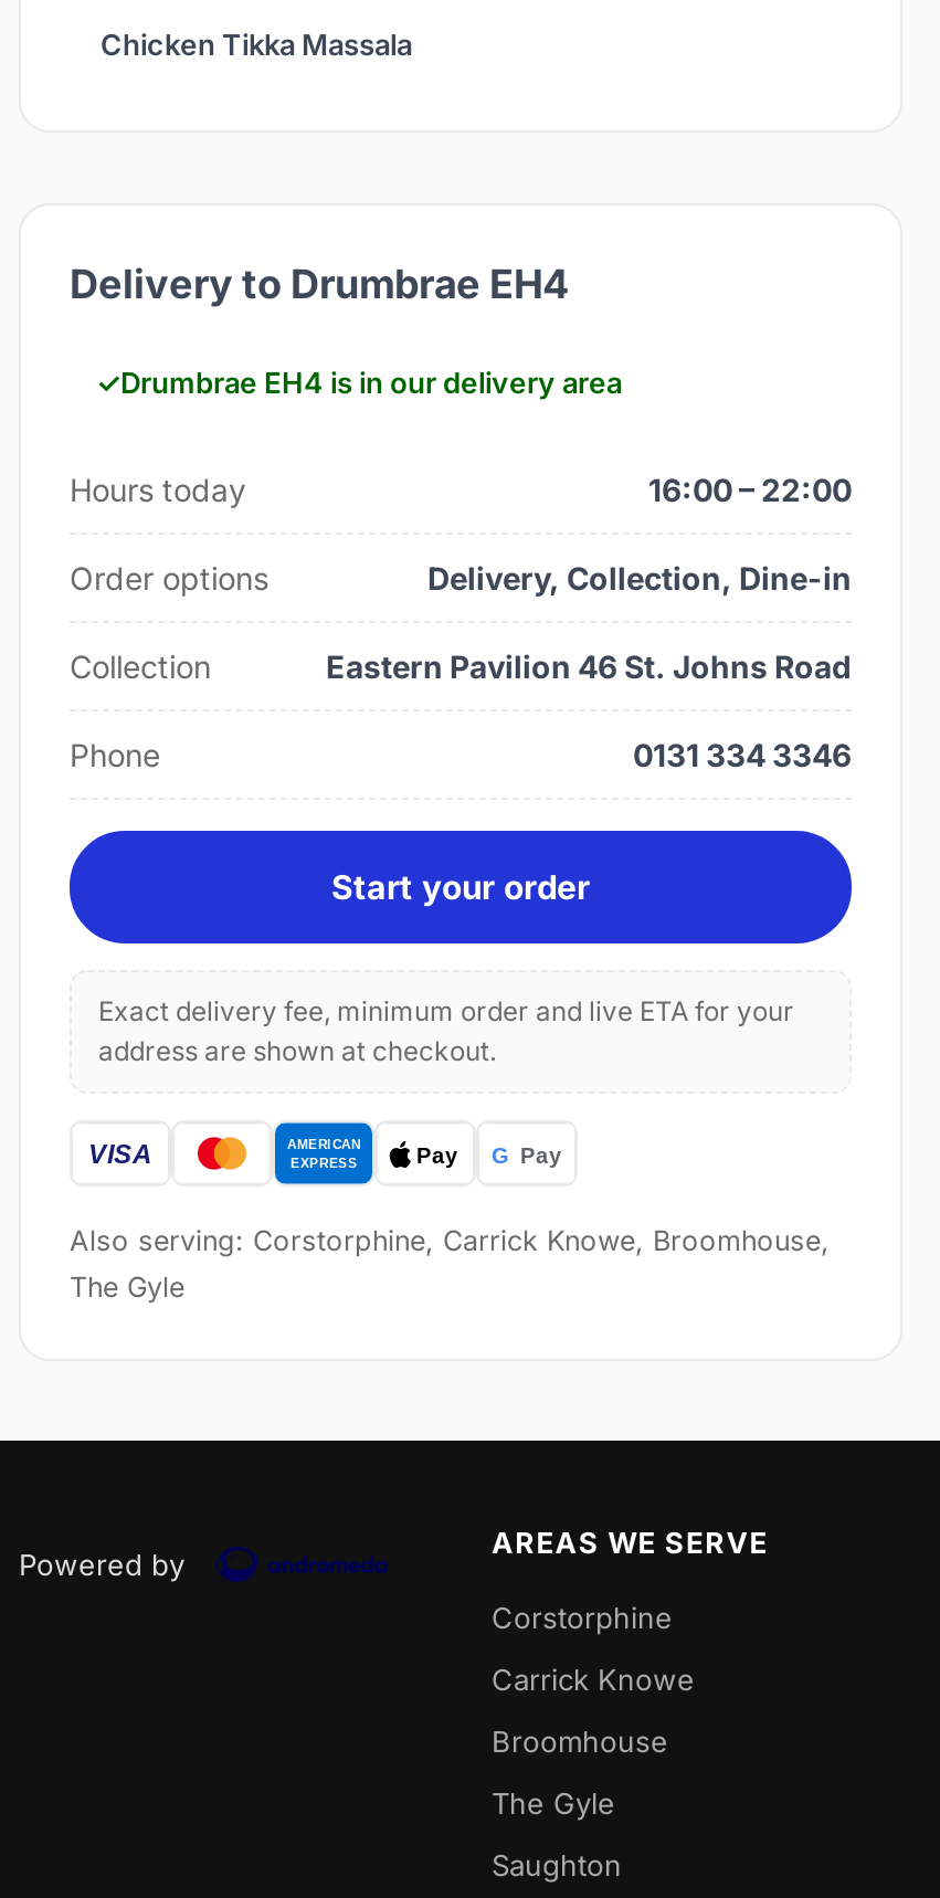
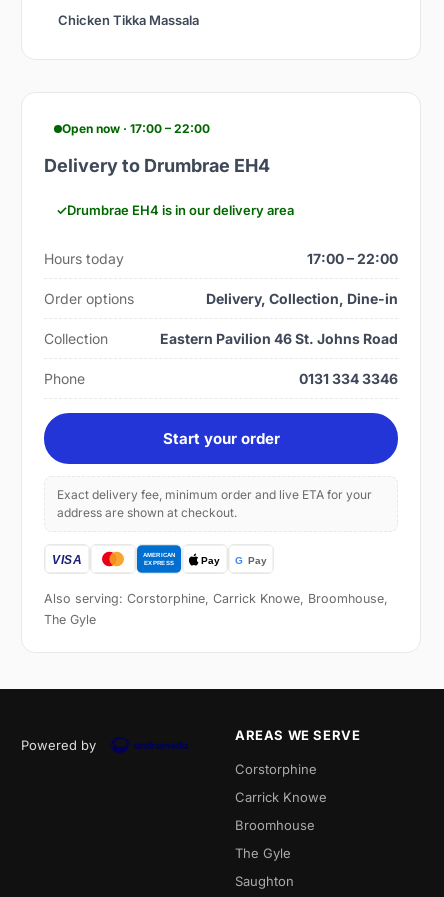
none -> [62,121,210,136] Open now · 17:00 – 22:00
[648,470,852,508] 16:00 – 22:00 -> [307,250,398,267] 17:00 – 22:00

